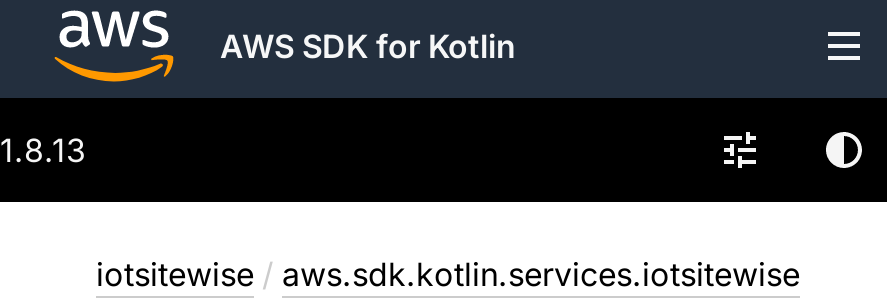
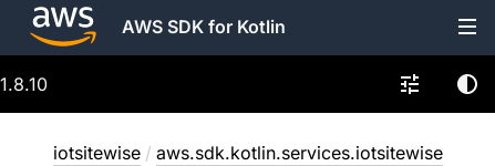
[0,130,86,170] 1.8.13 -> [0,73,48,95] 1.8.10

